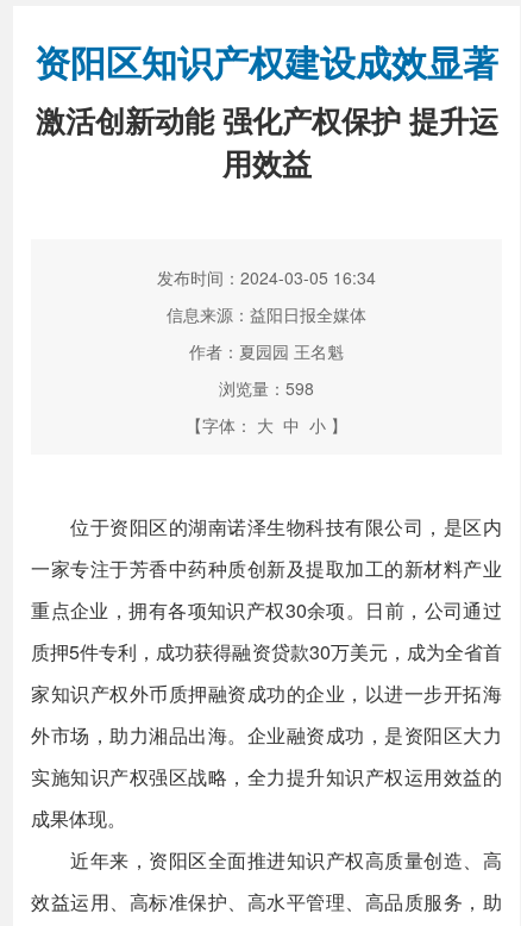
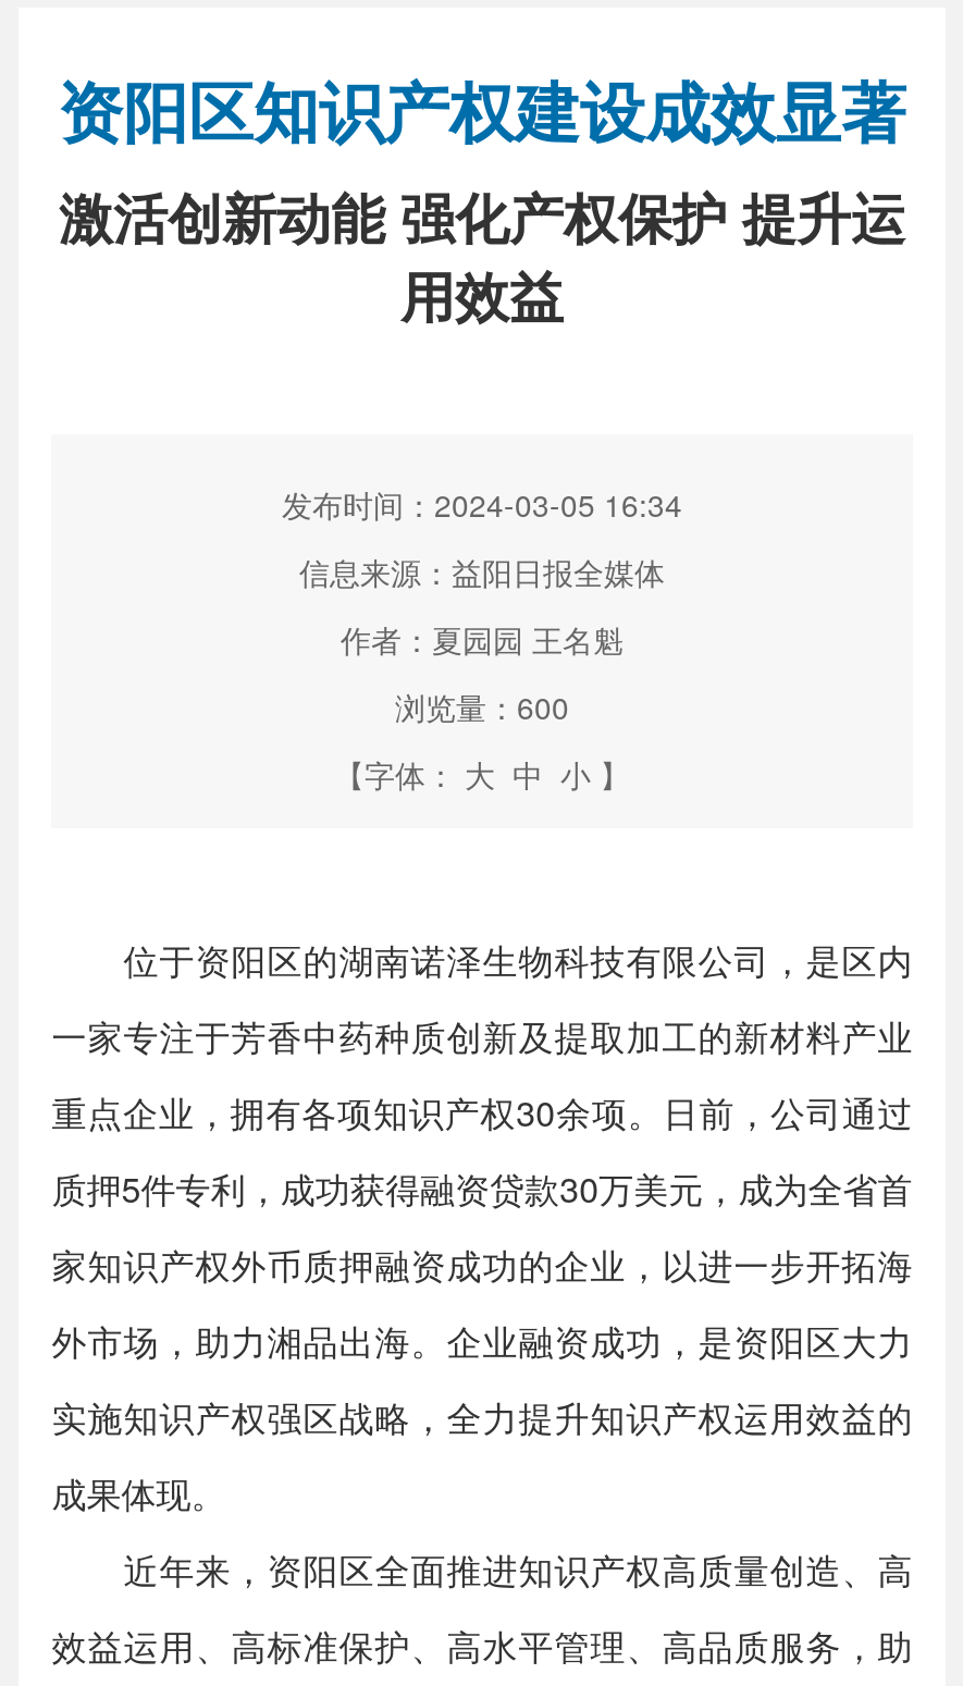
[219,376,314,400] 浏览量：598 -> [395,685,569,728] 浏览量：600

